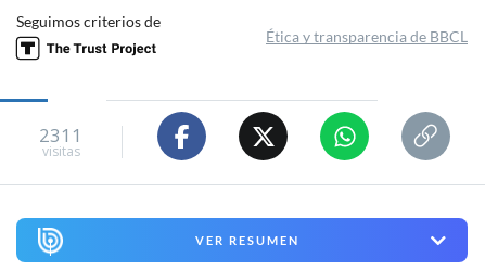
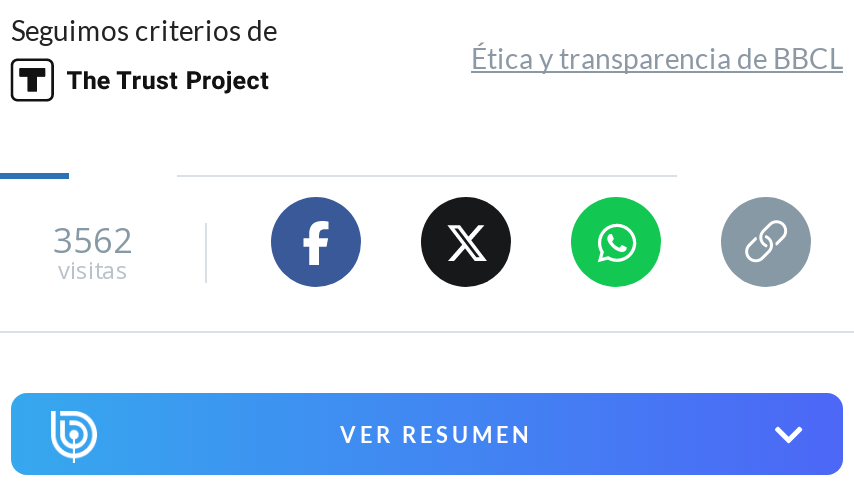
[39,123,82,147] 2311 -> [53,217,133,263] 3562

